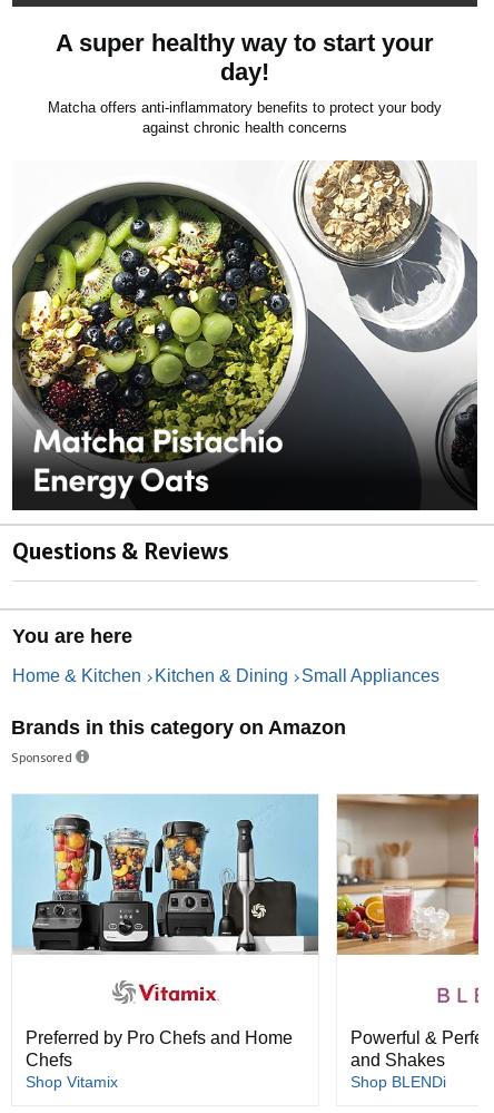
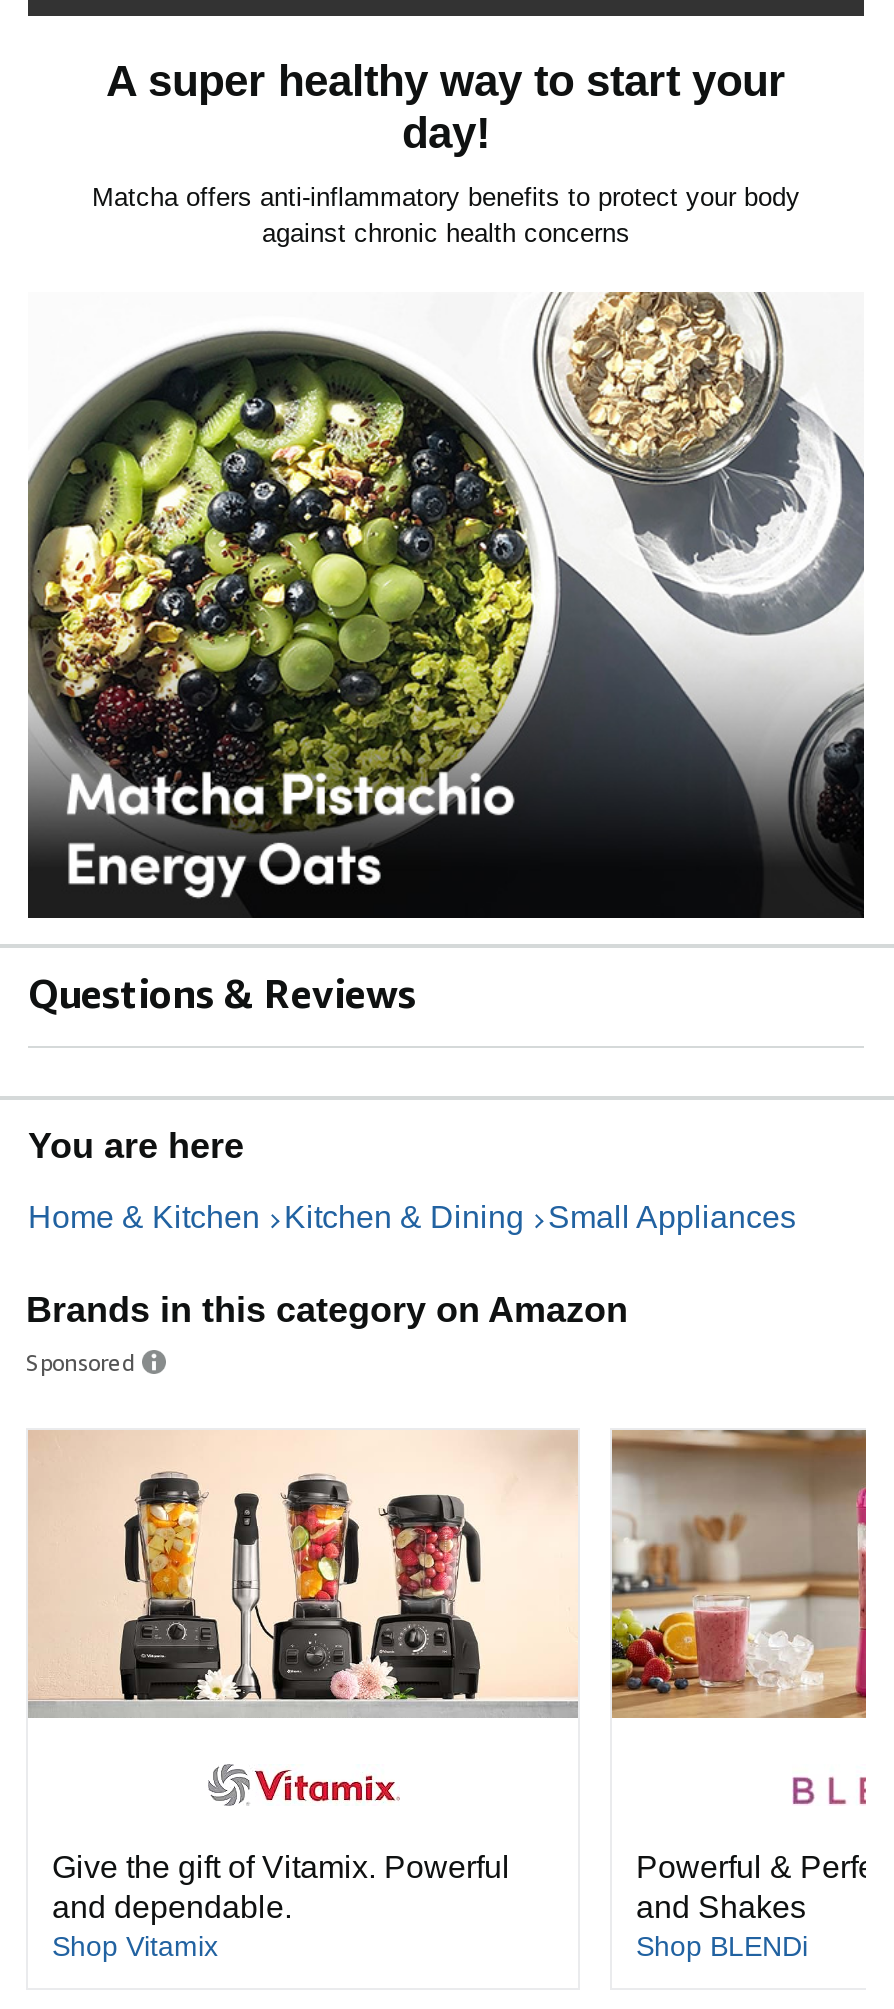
[12,794,319,953] [image] -> [28,1430,578,1716] [image]
[26,1029,293,1070] Preferred by Pro Chefs and Home | Chefs -> [52,1850,510,1924] Give the gift of Vitamix. Powerful | and dependable.

